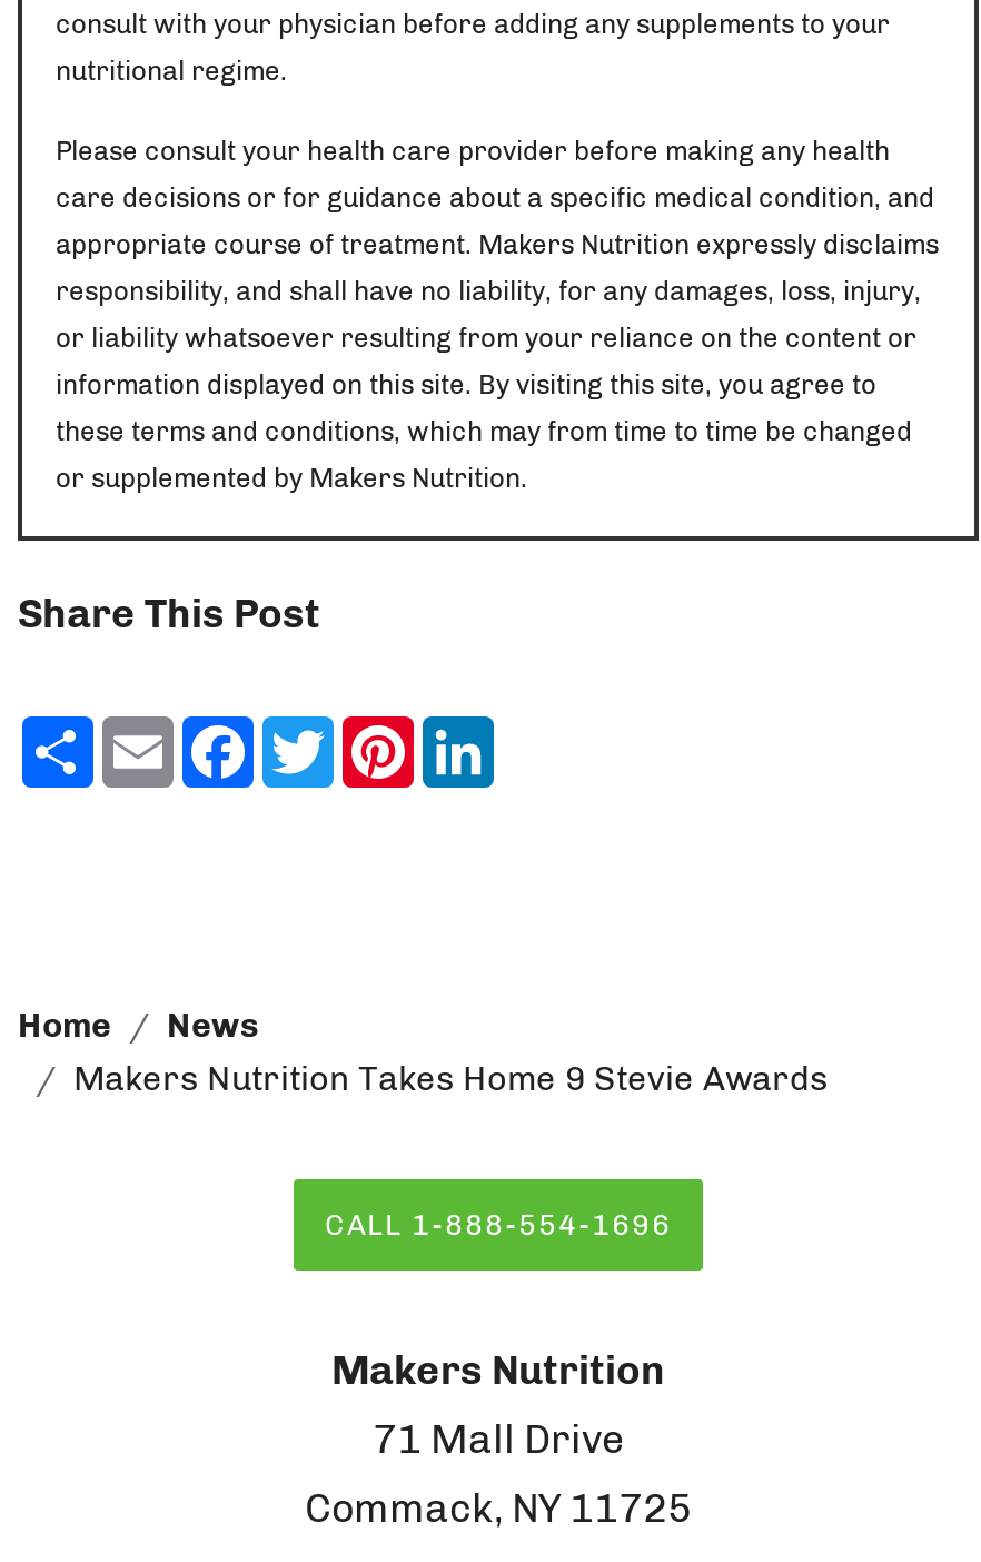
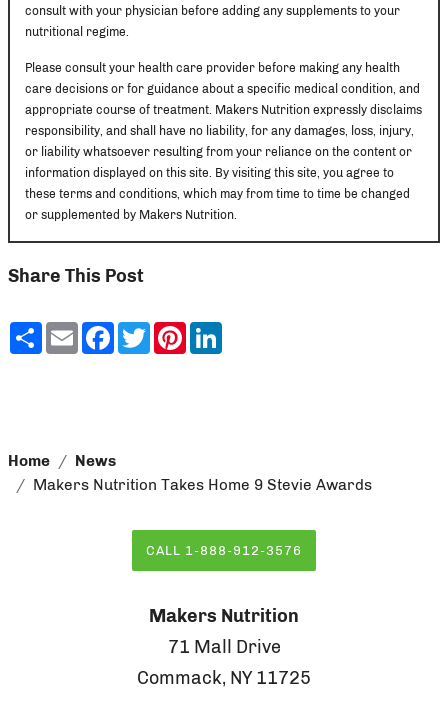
[325,1208,672,1242] CALL 1-888-554-1696 -> [146,543,302,558] CALL 1-888-912-3576

